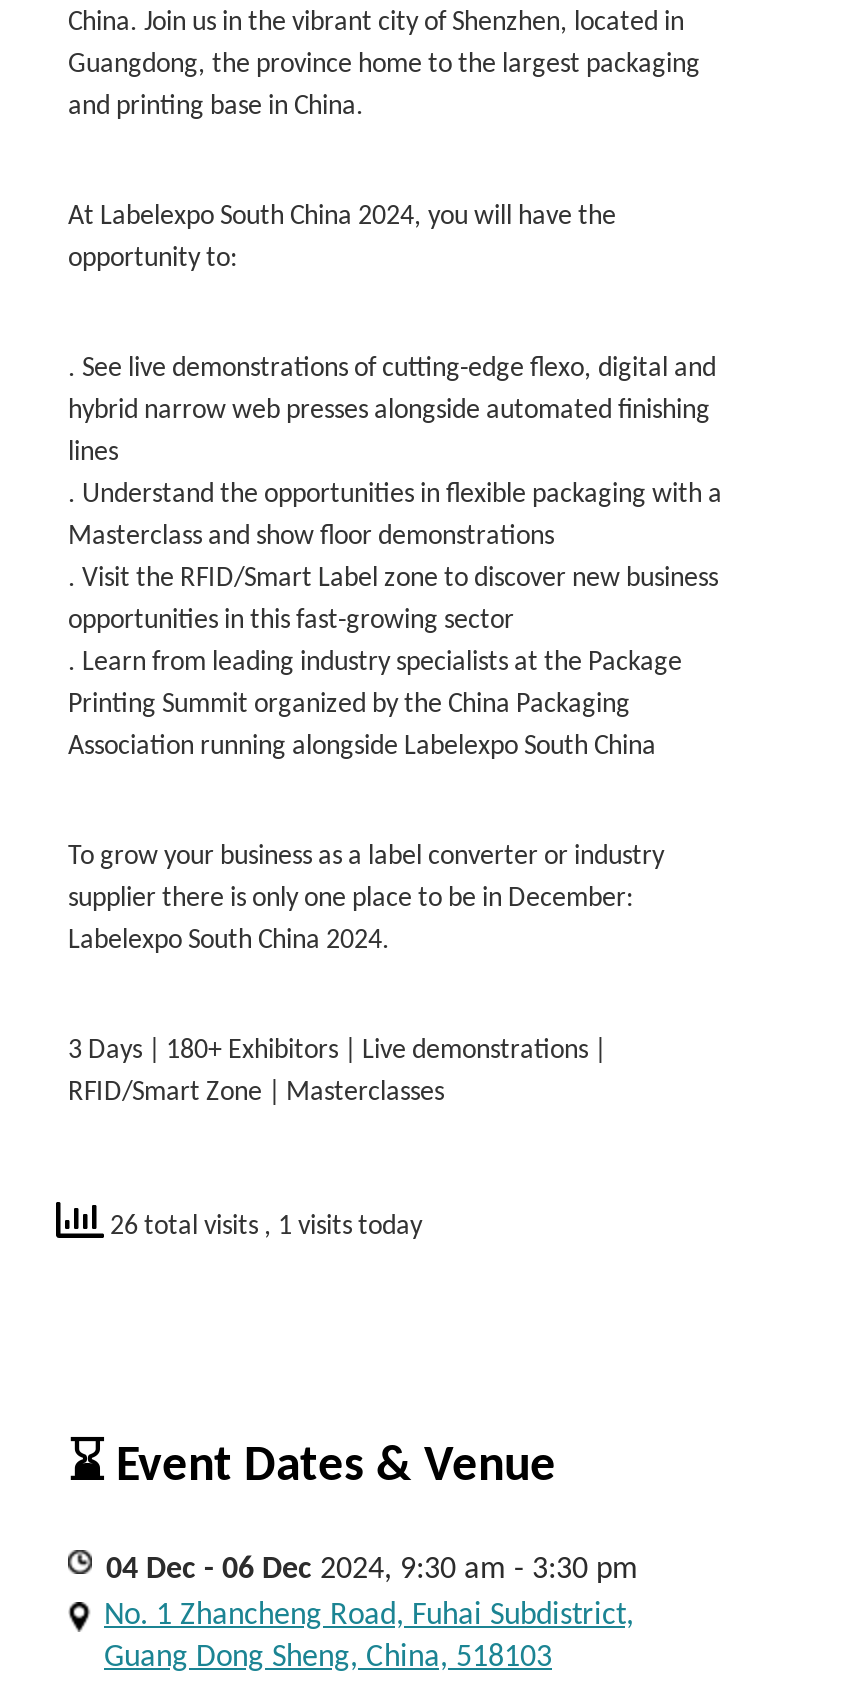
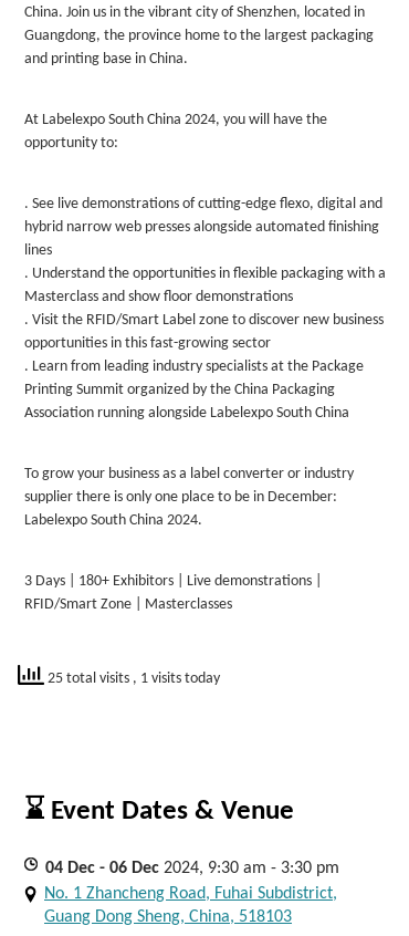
[104,1212,422,1242] 26 total visits, 1 visits today -> [44,670,220,687] 25 total visits, 1 visits today

